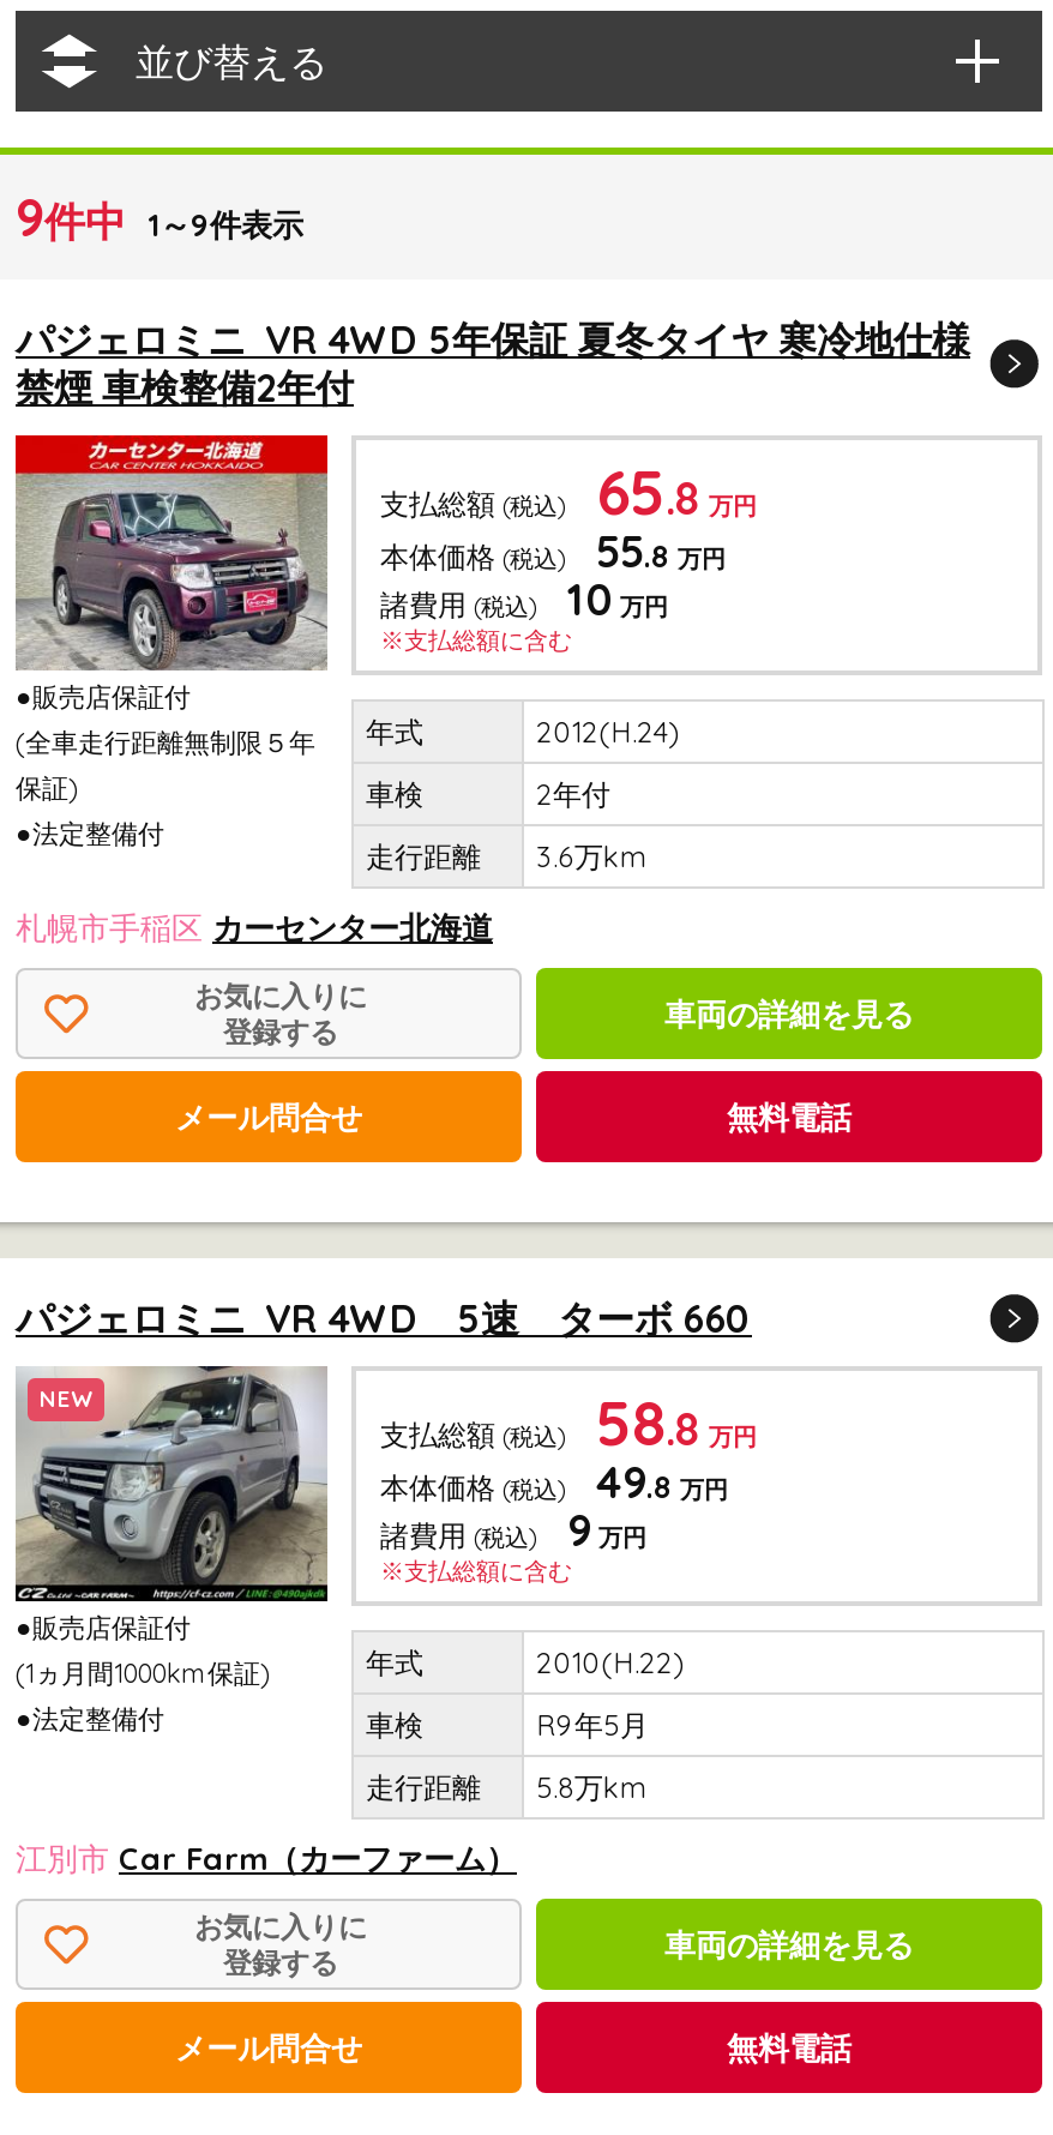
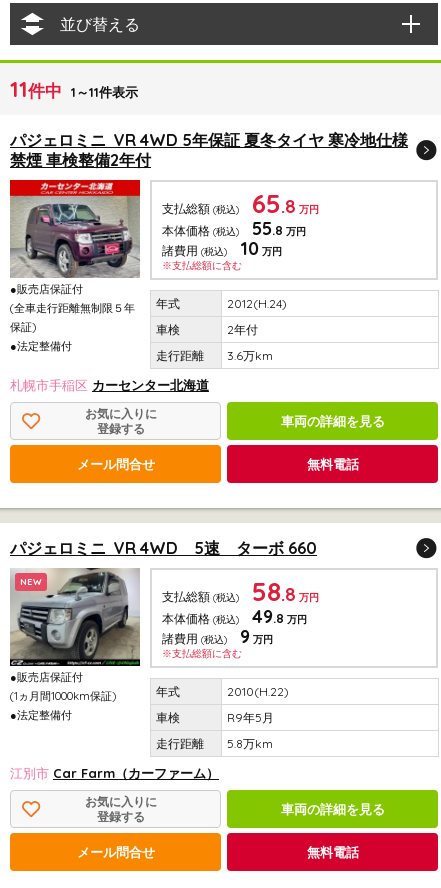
[16,184,303,251] 9件中 1～9件表示 -> [10,75,138,103] 11件中 1～11件表示

